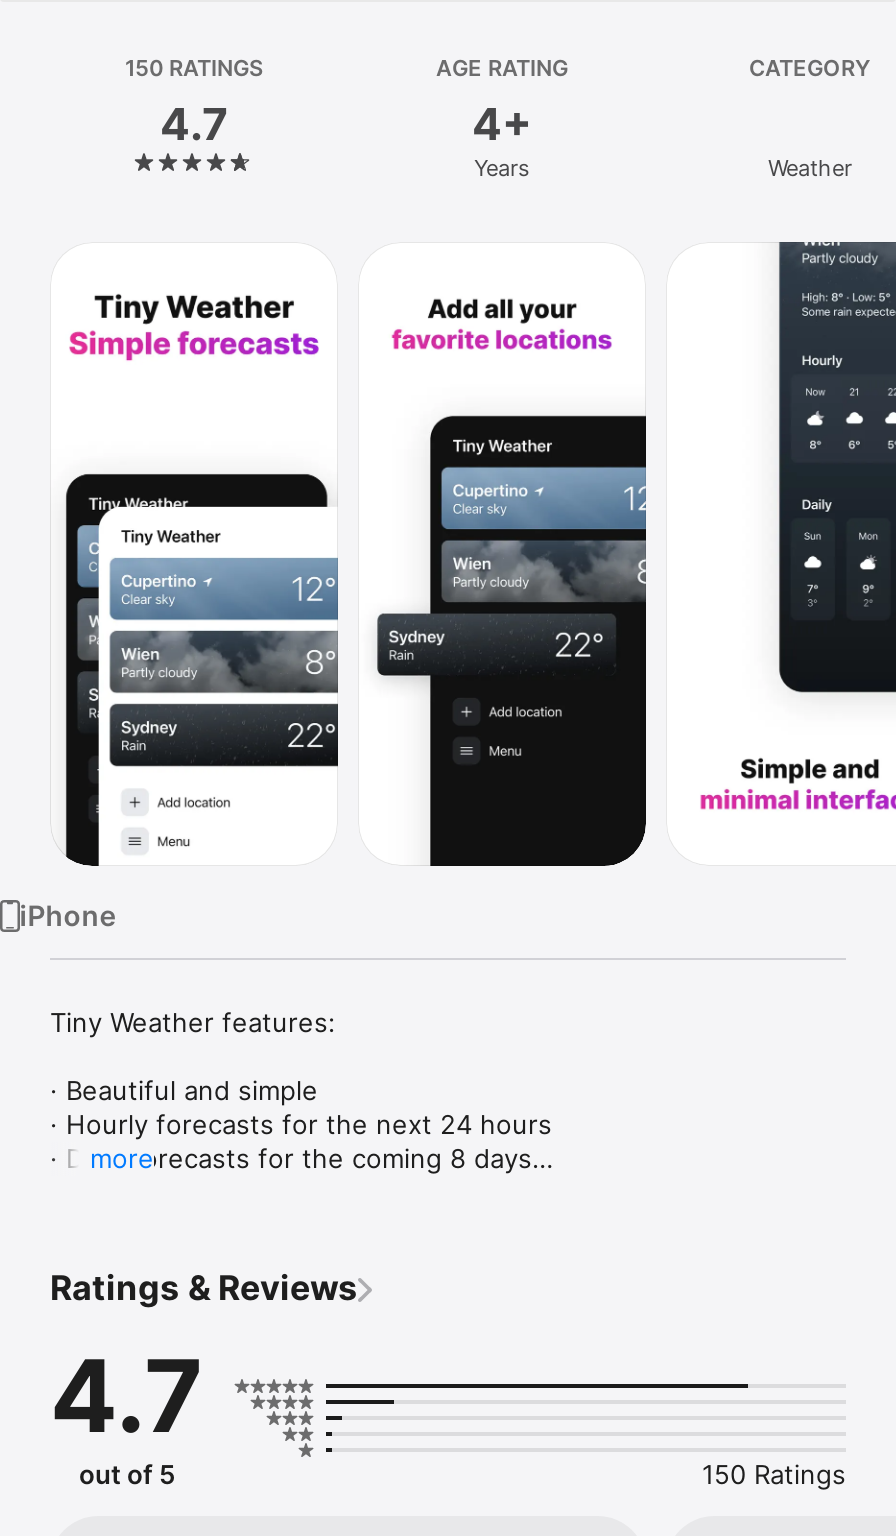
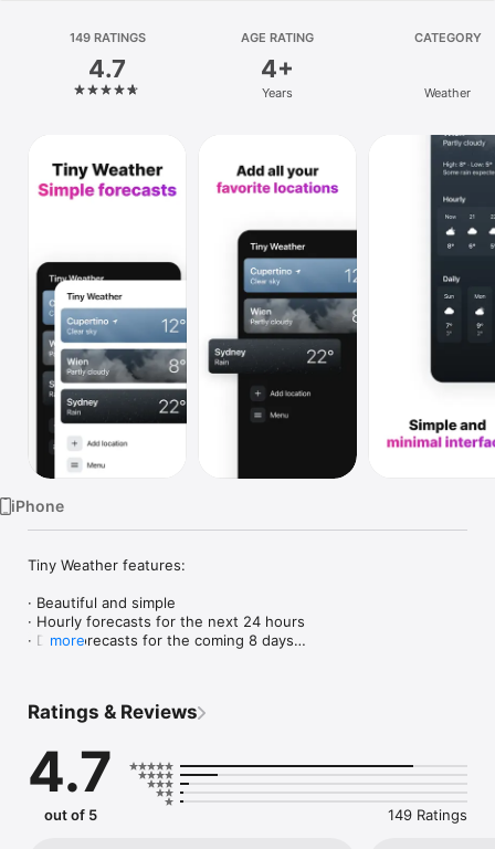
[125,54,263,82] 150 RATINGS -> [69,30,145,45] 149 RATINGS
[702,1458,846,1490] 150 Ratings -> [388,806,467,823] 149 Ratings

